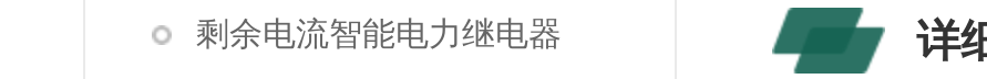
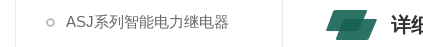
[196,14,562,52] 剩余电流智能电力继电器 -> [66,13,229,30] ASJ系列智能电力继电器

